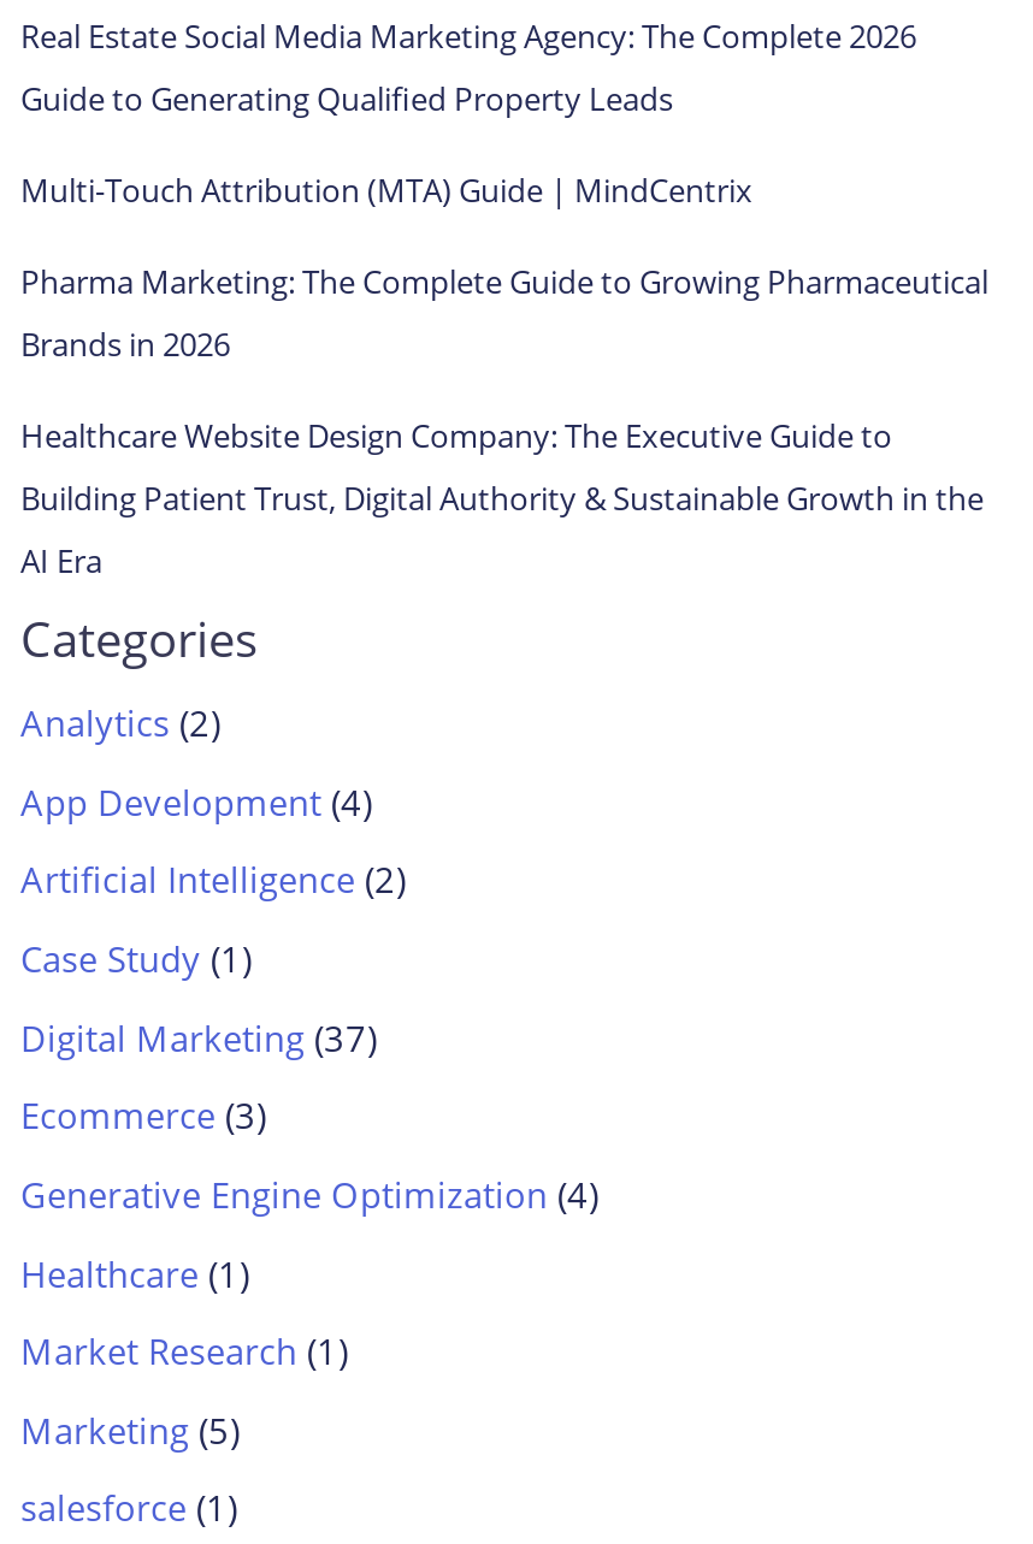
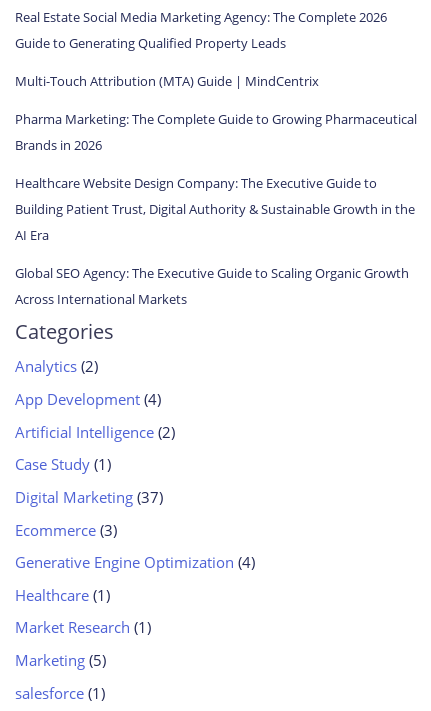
none -> [15,264,409,308] Global SEO Agency: The Executive Guide to Scaling Organic Growth | Across International Markets

